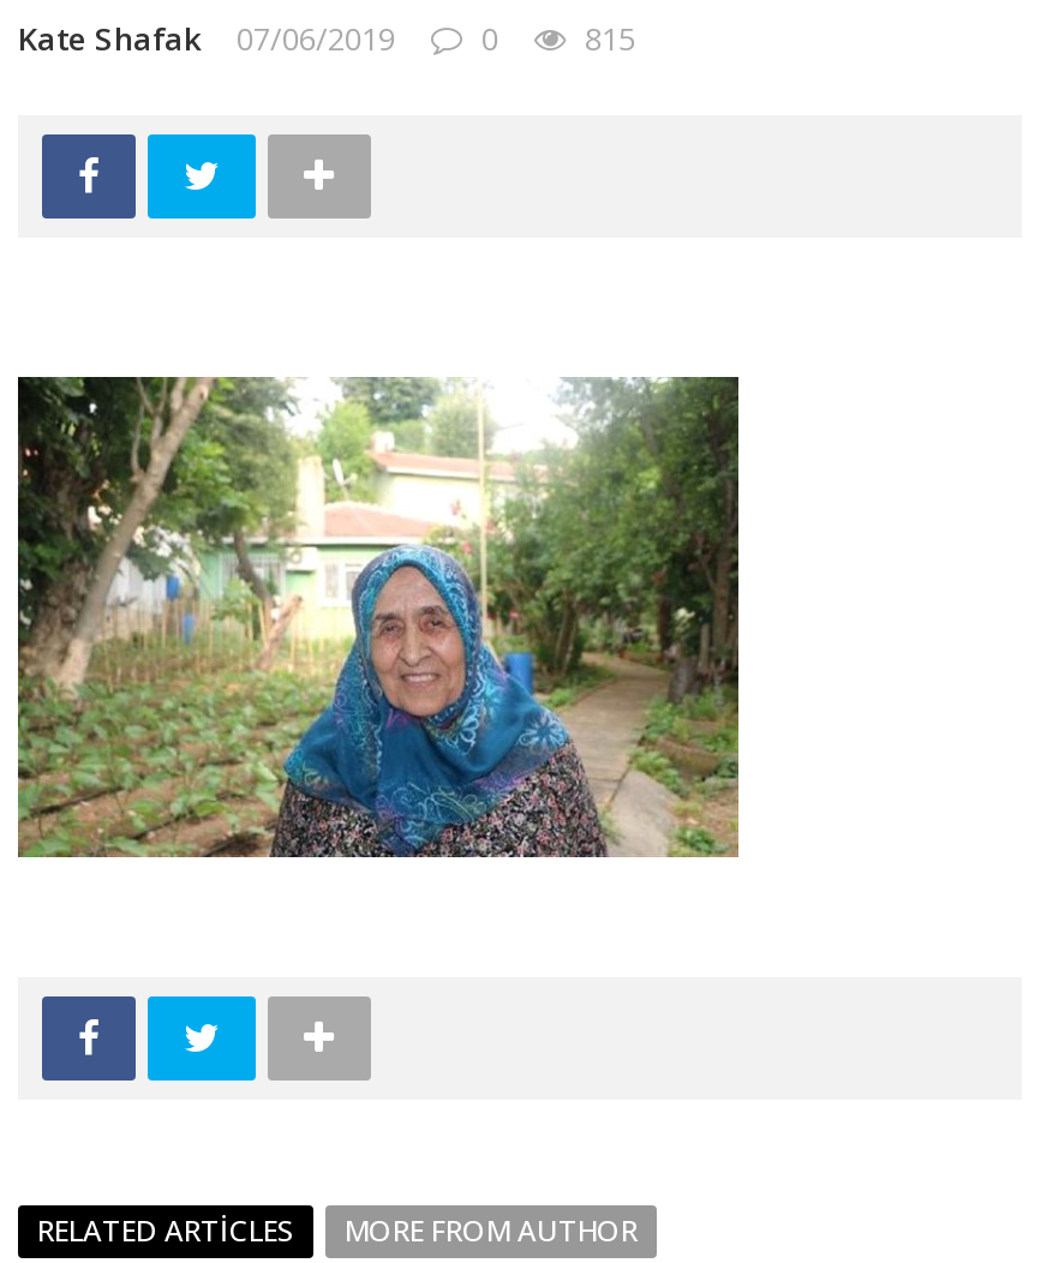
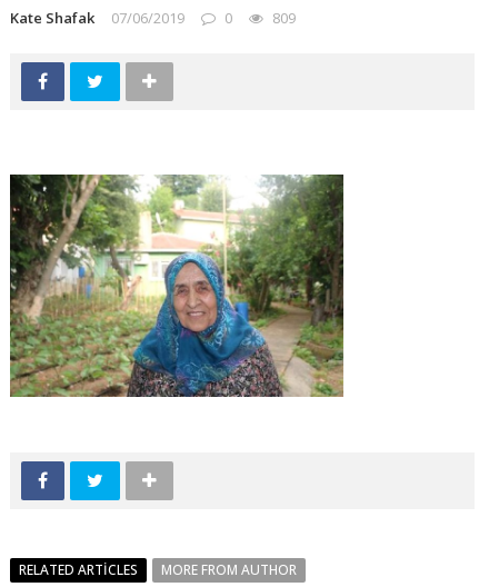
[18,17,635,60] Kate Shafak 07/06/2019 0 815 -> [10,8,296,28] Kate Shafak 07/06/2019 0 809

